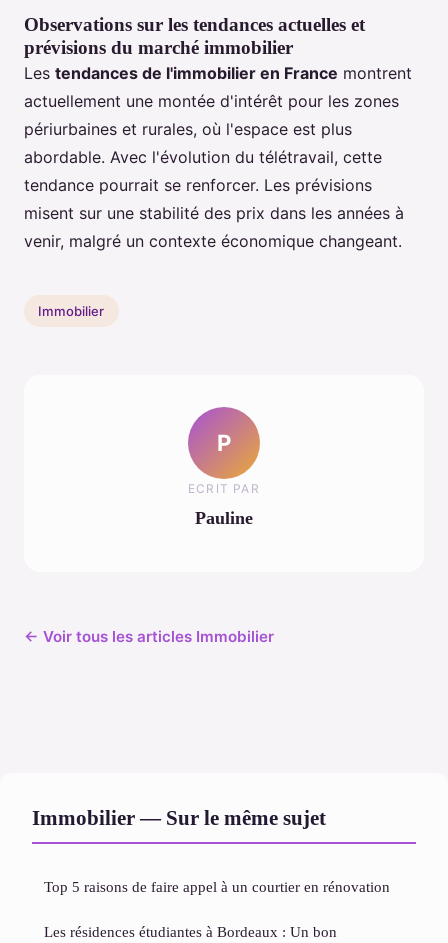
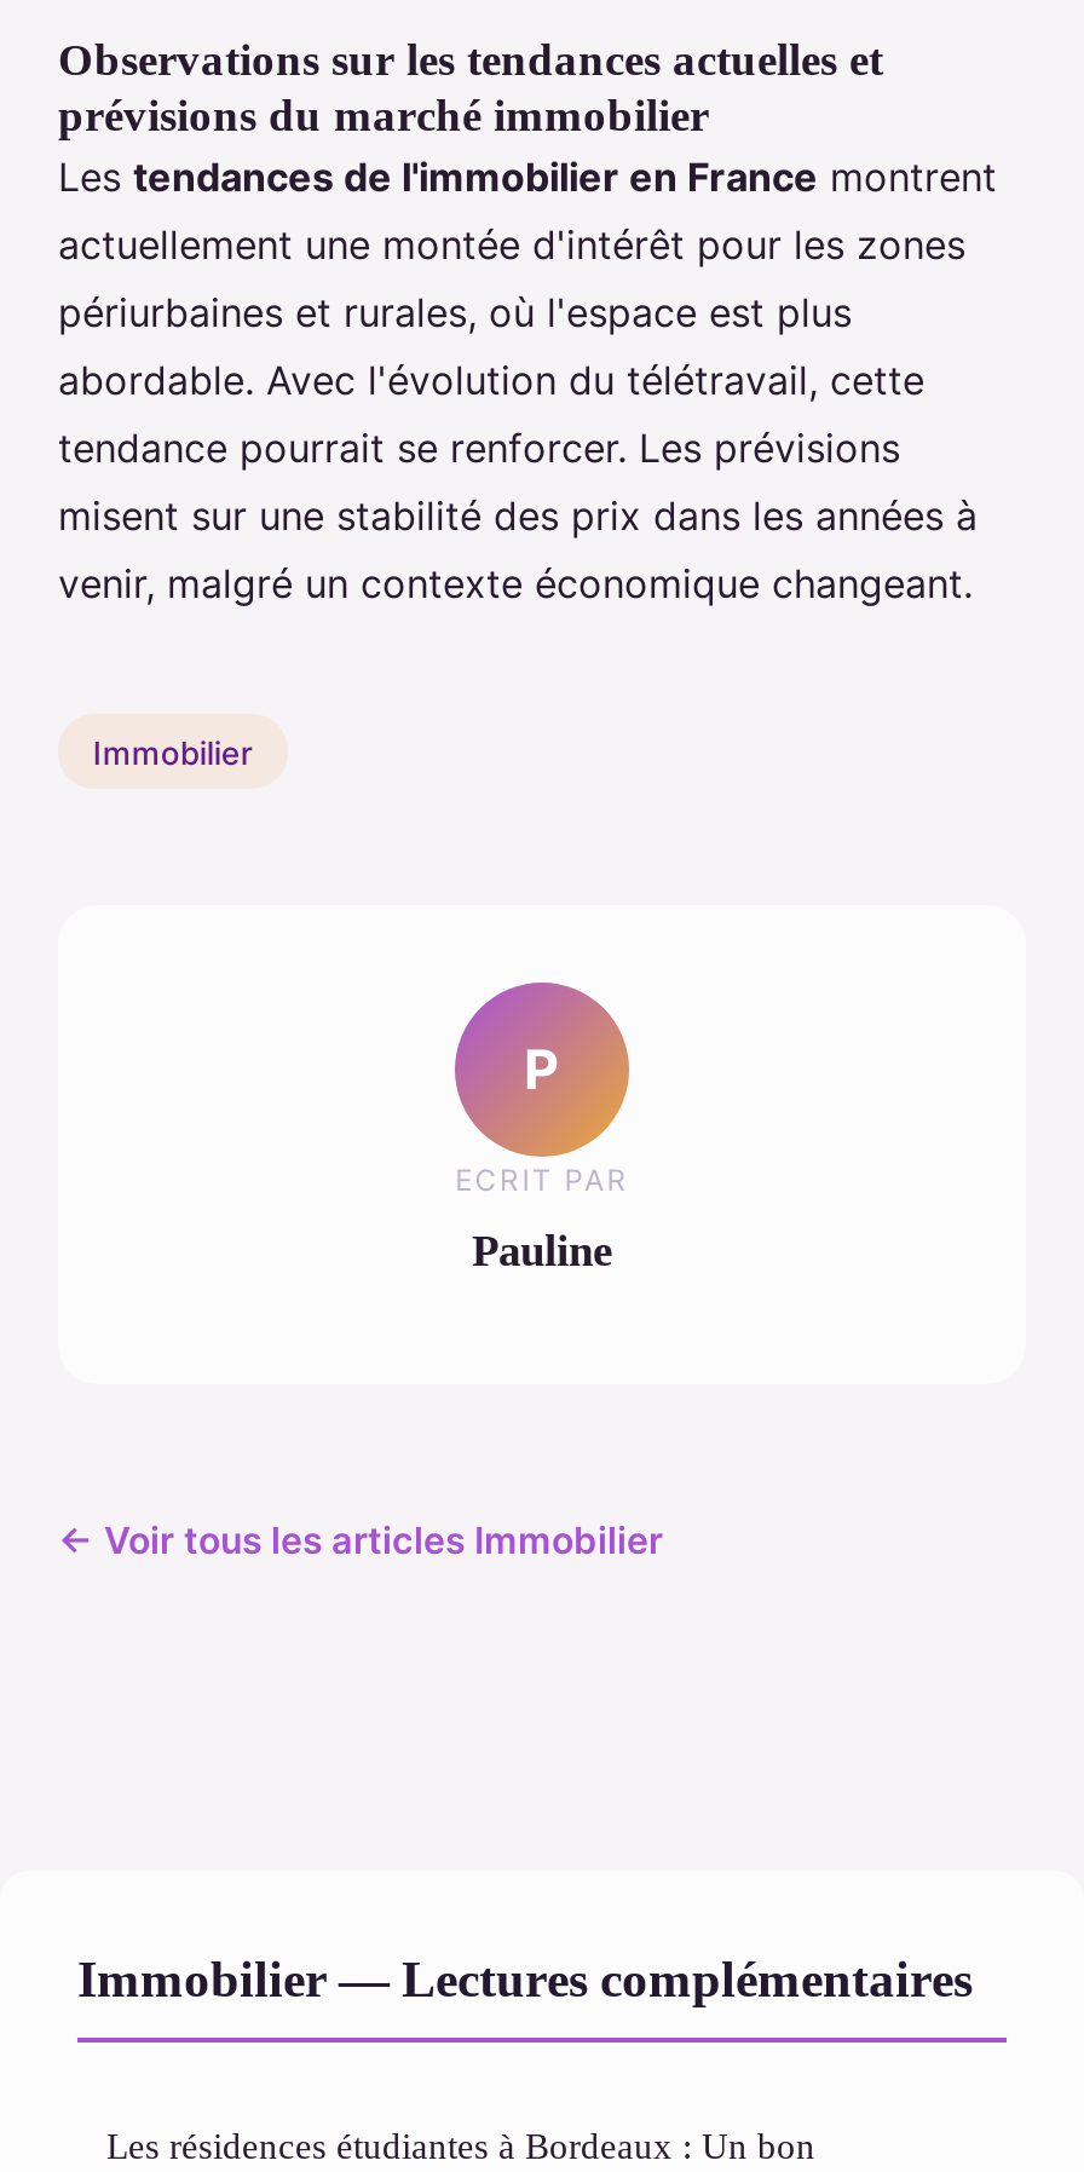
[32,806,390,895] Immobilier — Sur le même sujet | Top 5 raisons de faire appel à un courtier en rénovation -> [77,1950,973,2006] Immobilier — Lectures complémentaires

